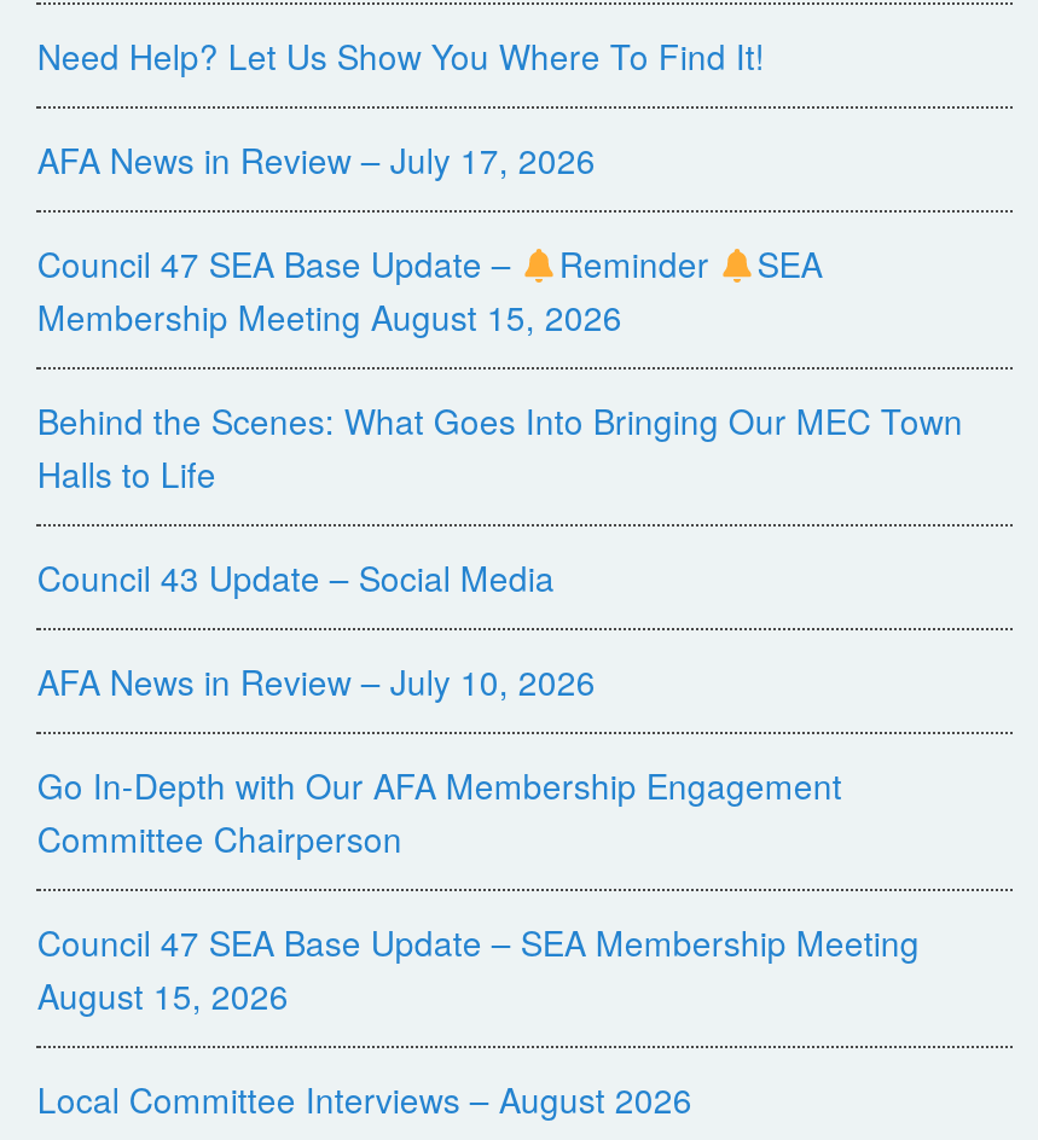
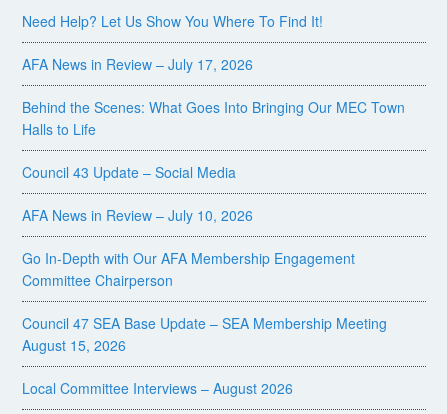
[37,240,822,342] Council 47 SEA Base Update – | Reminder | SEA | Membership Meeting August 15, 2026 -> none

